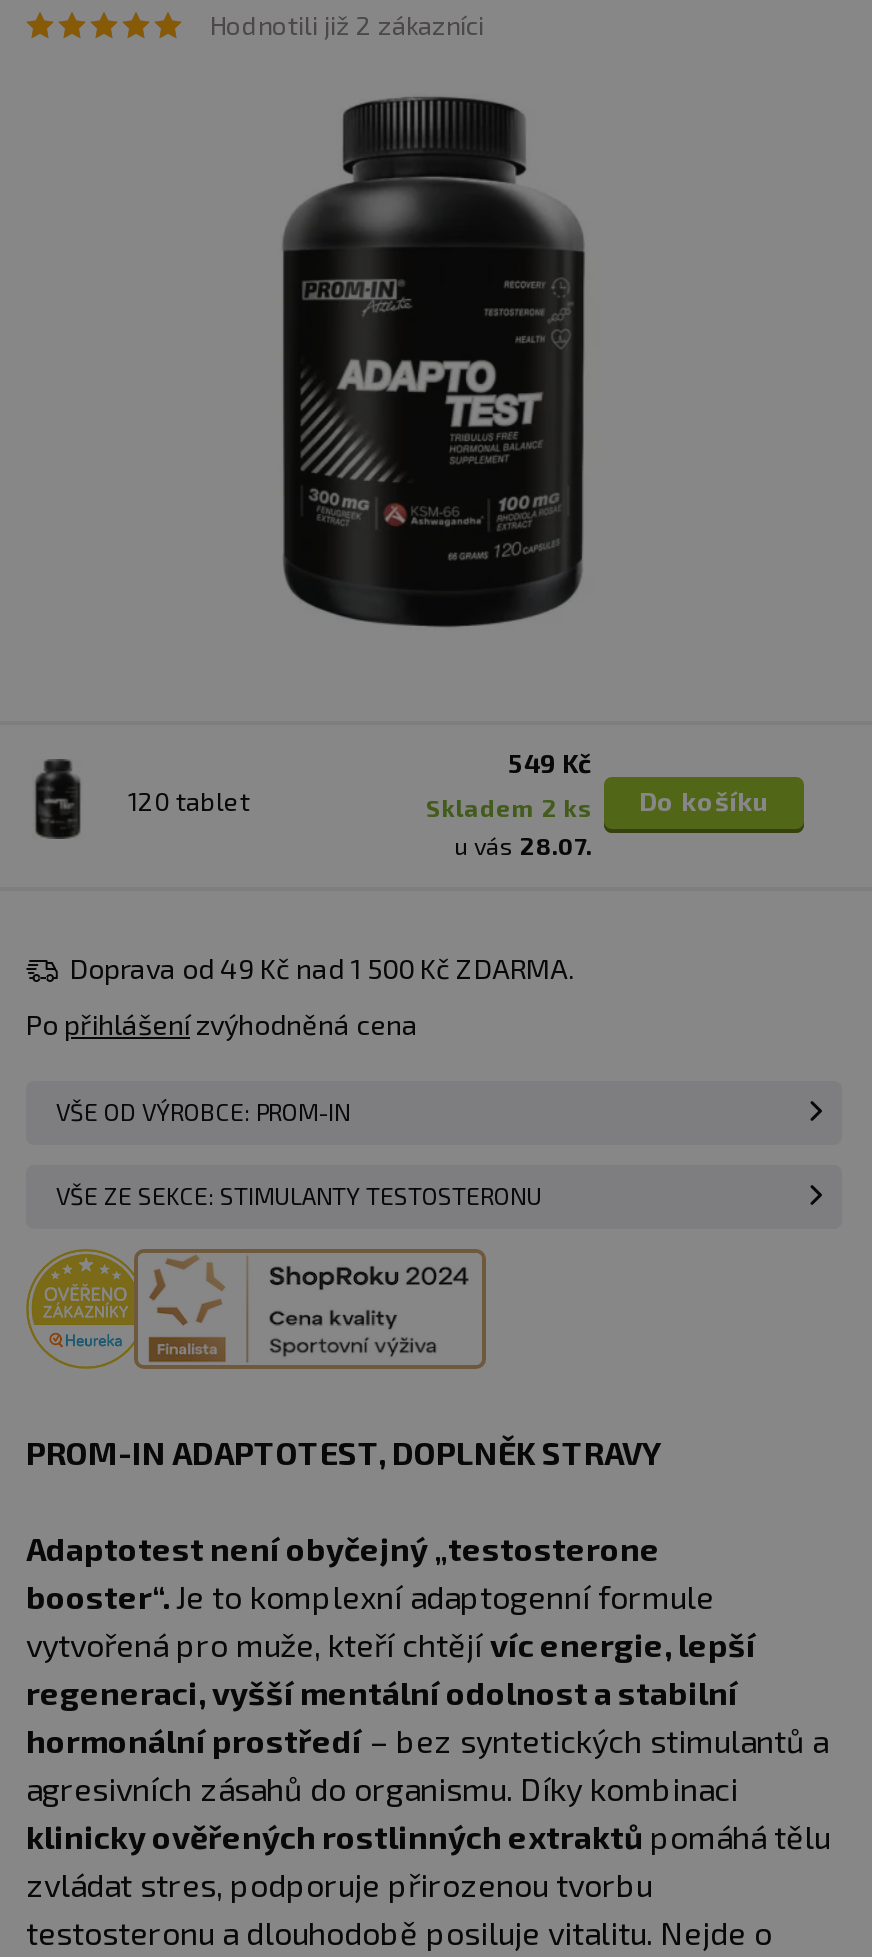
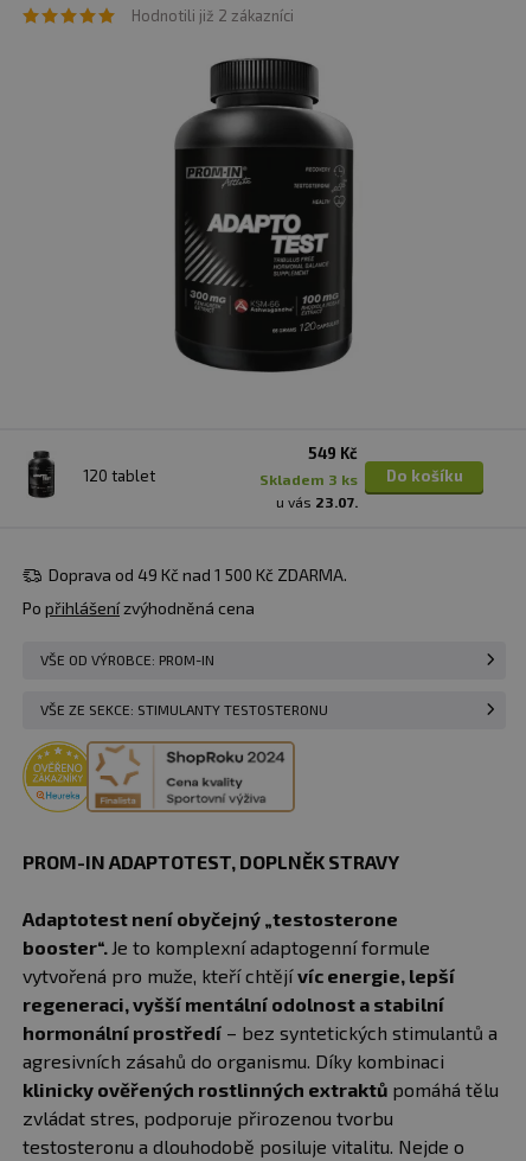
[442,785,769,821] skladem 2 ks Do košíku -> [269,466,463,487] skladem 3 ks Do košíku
[454,831,592,859] u vás 28.07. -> [276,493,358,510] u vás 23.07.

